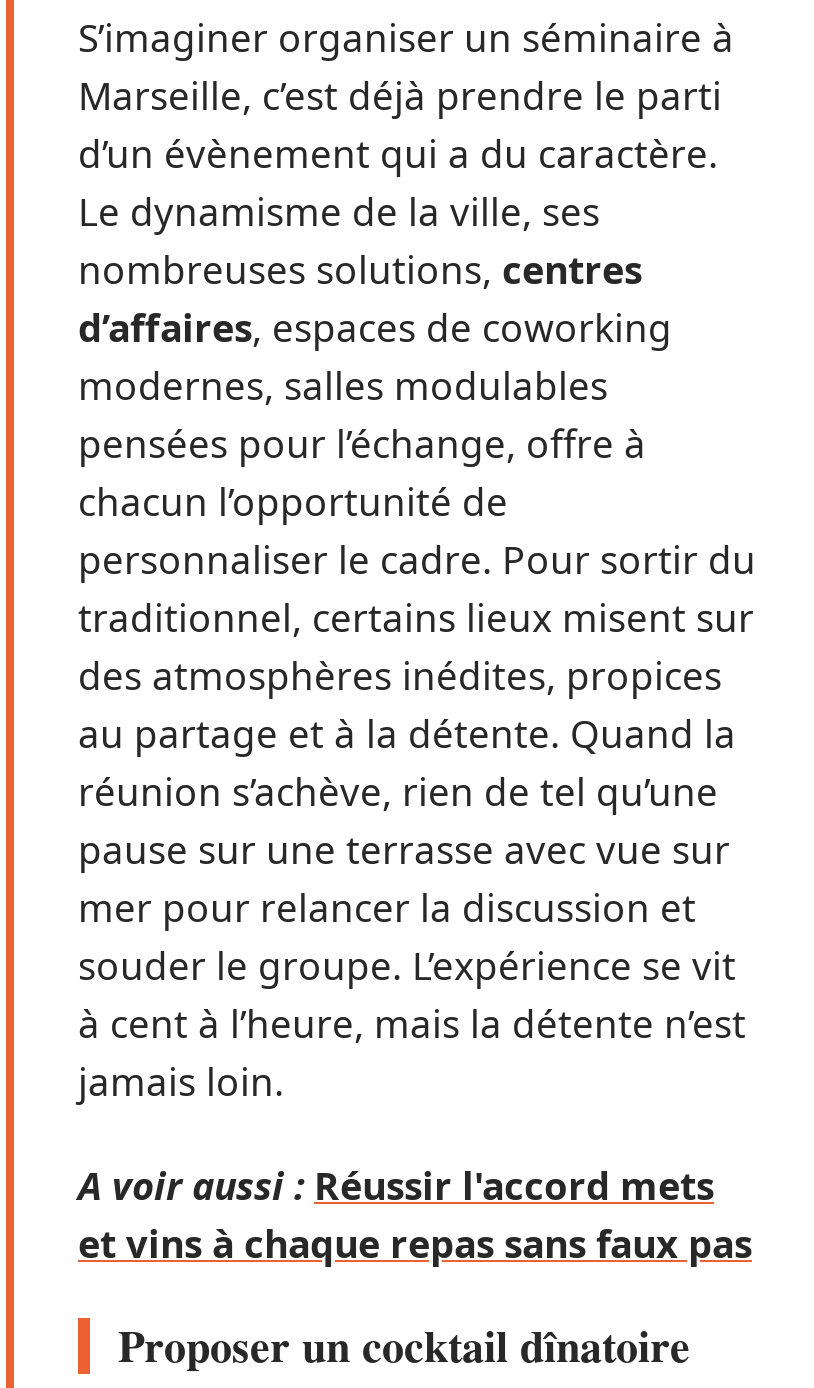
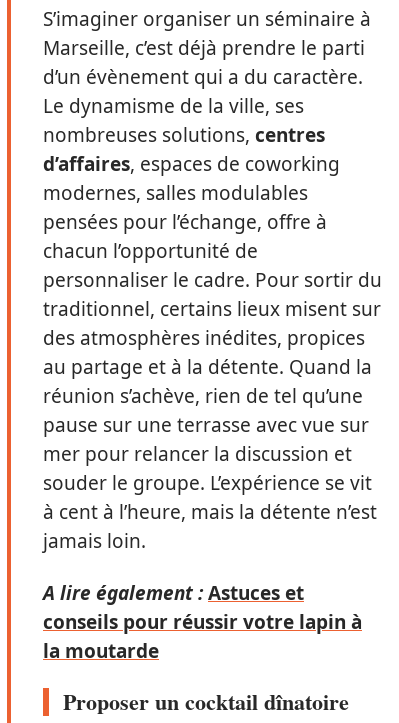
[78,1159,752,1269] A voir aussi : Réussir l'accord mets | et vins à chaque repas sans faux pas -> [43,579,362,663] A lire également : Astuces et | conseils pour réussir votre lapin à | la moutarde

